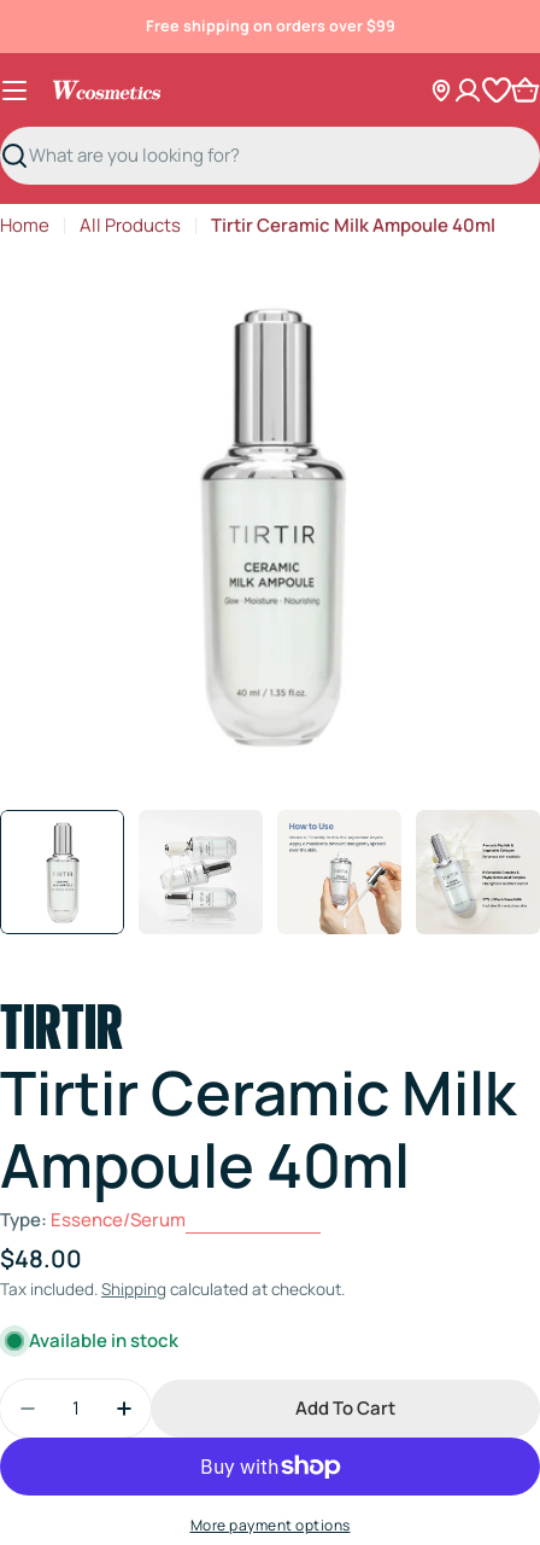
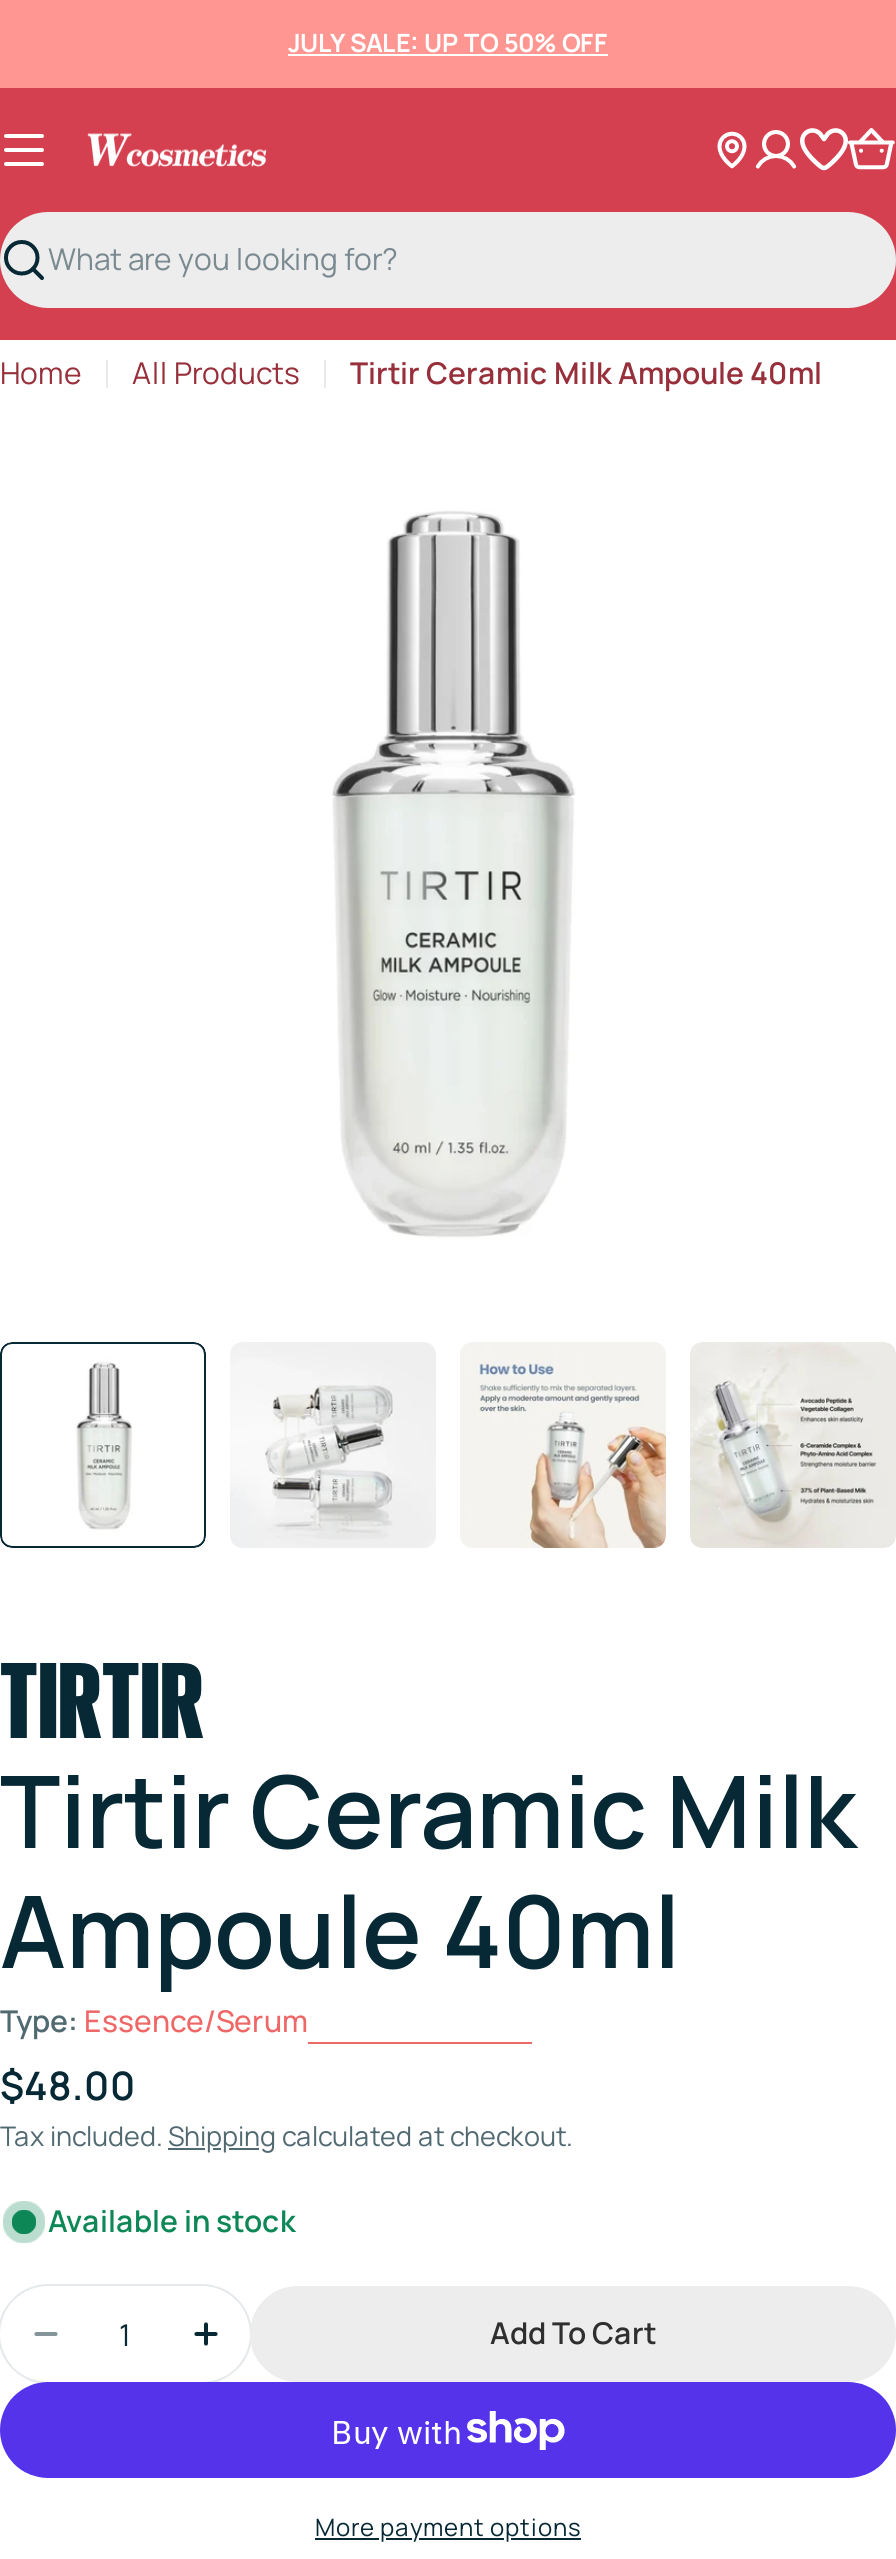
[145,16,395,36] Free shipping on orders over $99 -> [288,26,608,60] JULY SALE: UP TO 50% OFF

